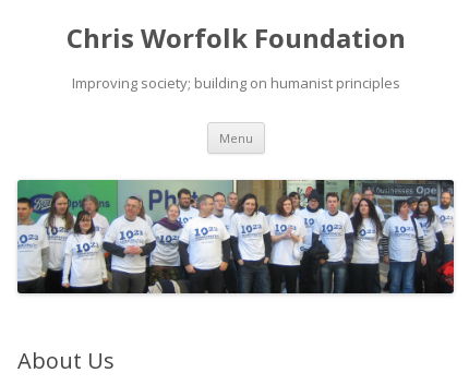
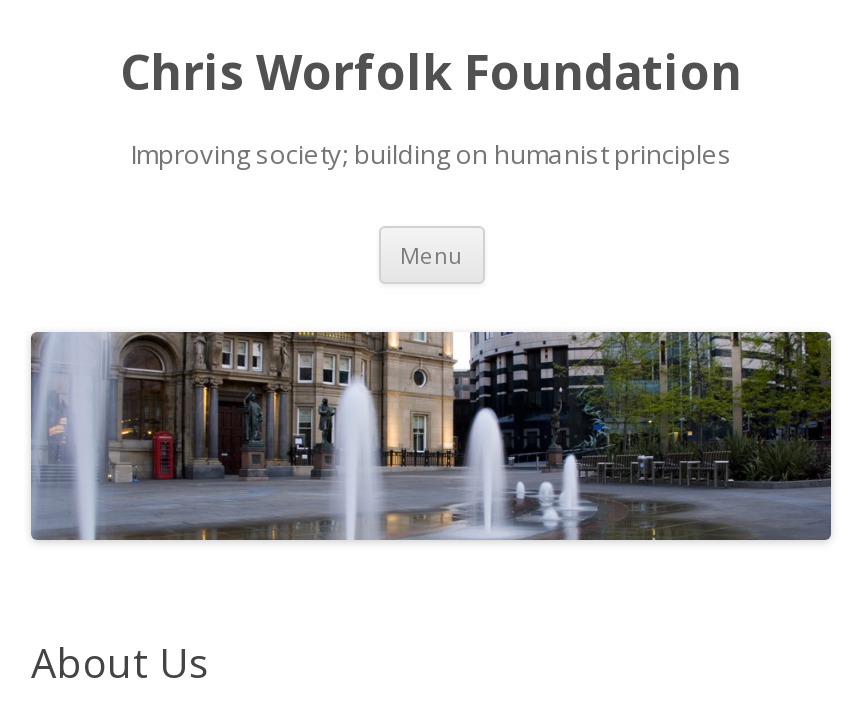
[17,179,455,294] [image] -> [31,330,833,542] [image]

